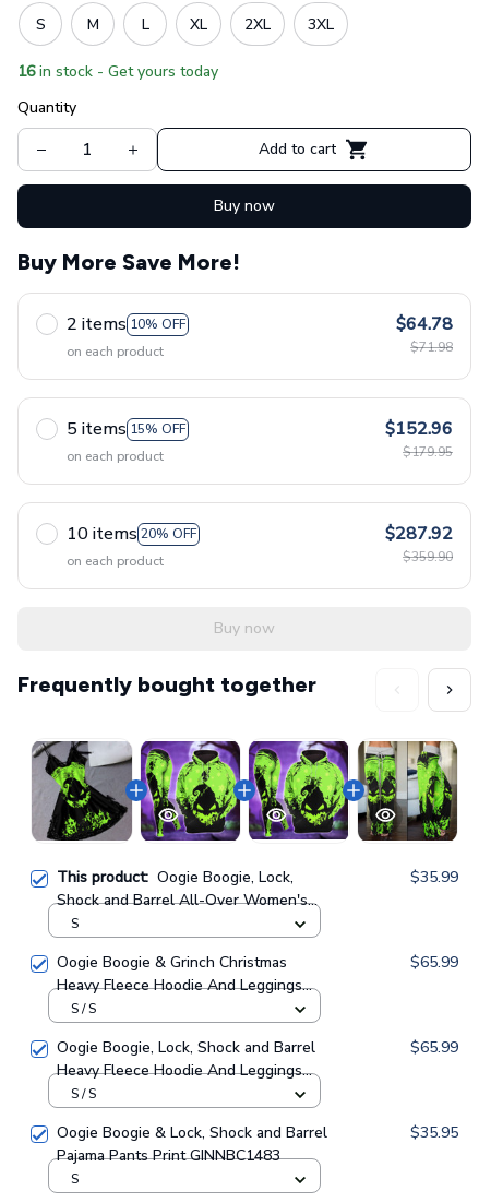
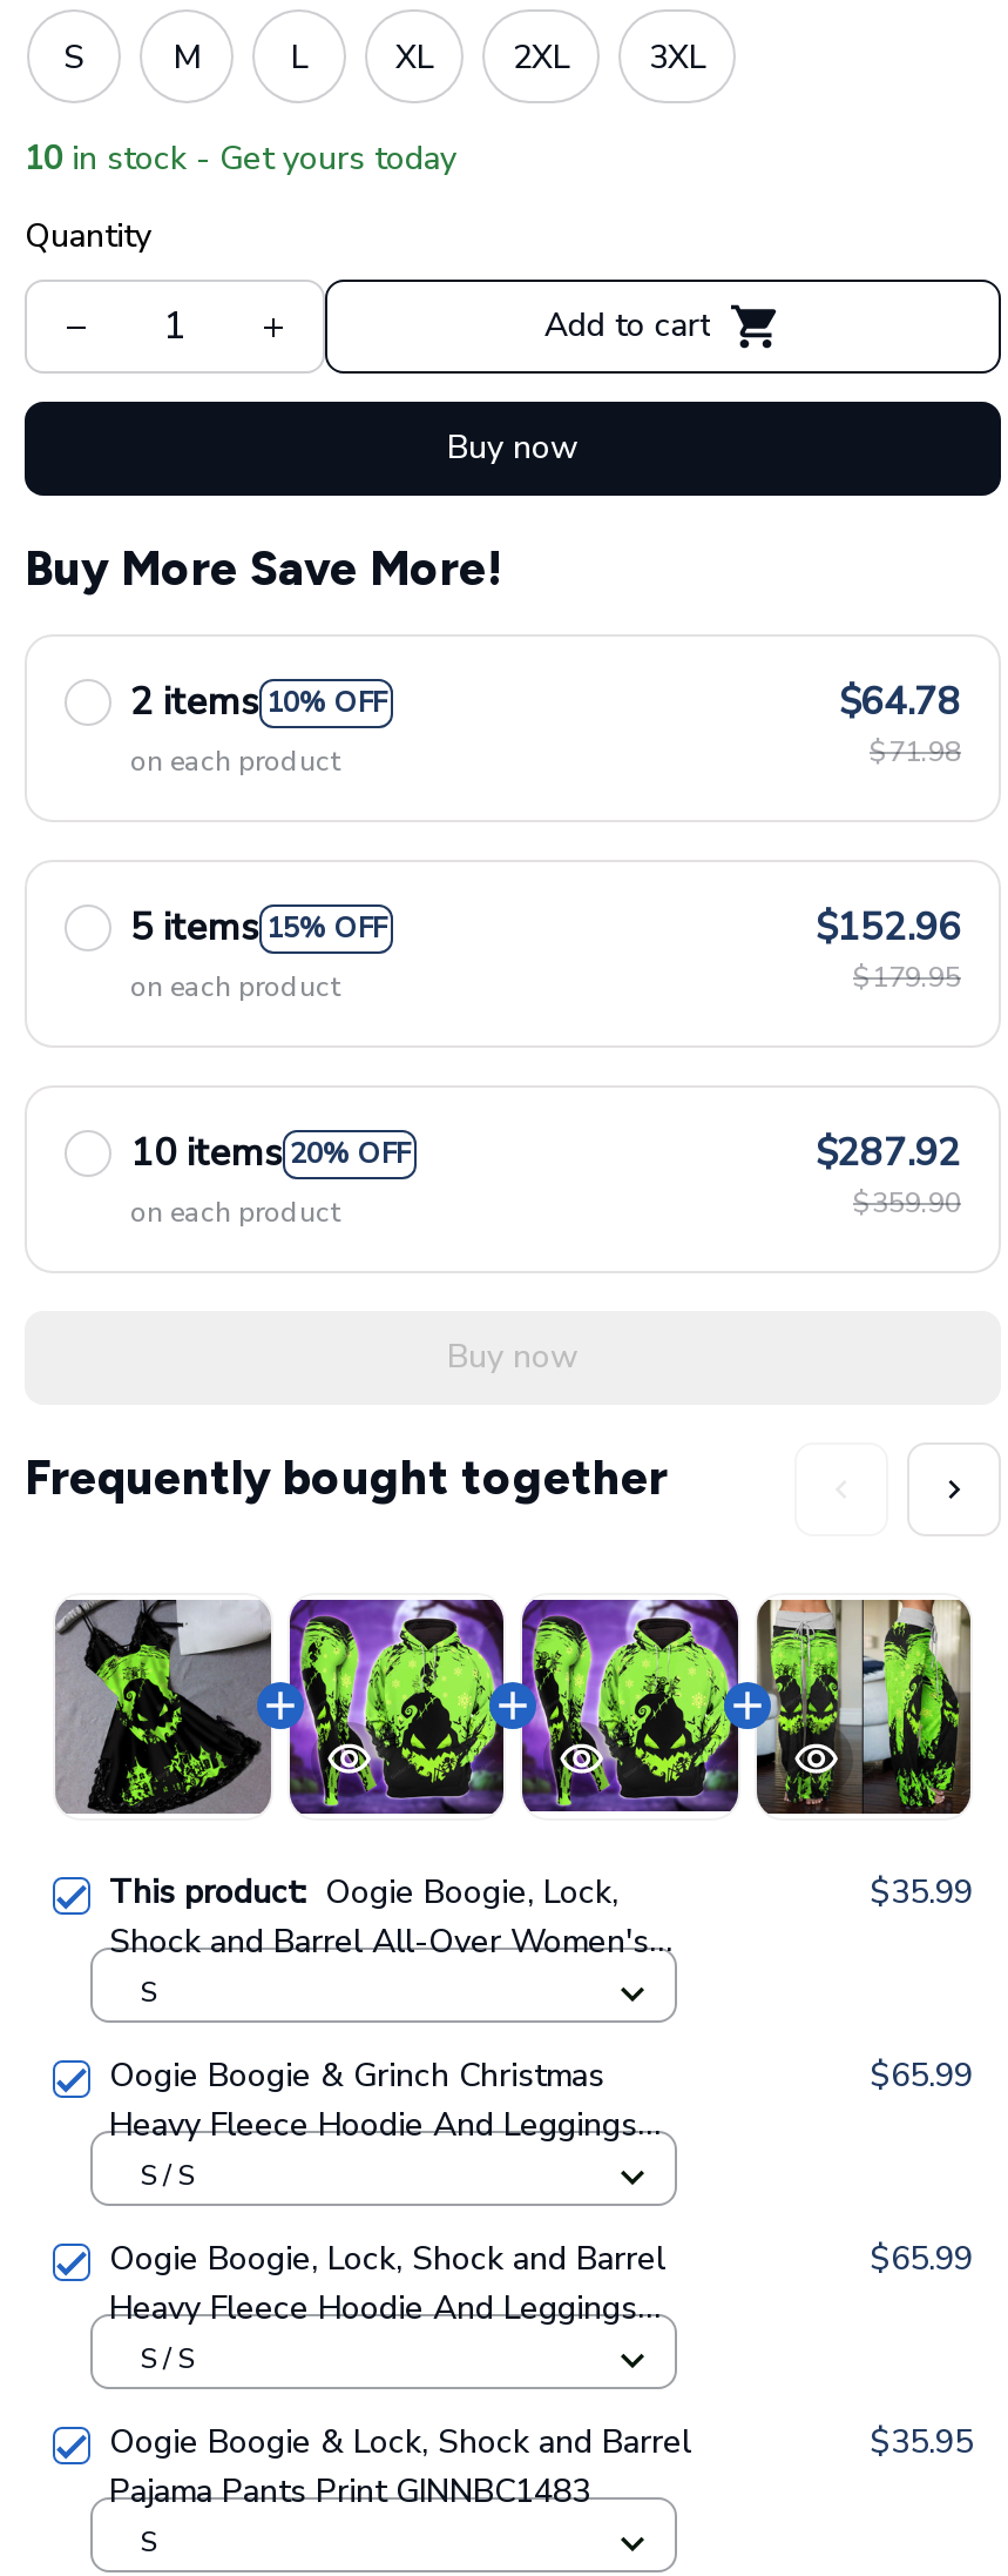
[17,61,218,82] 16 in stock - Get yours today -> [25,136,456,181] 10 in stock - Get yours today

